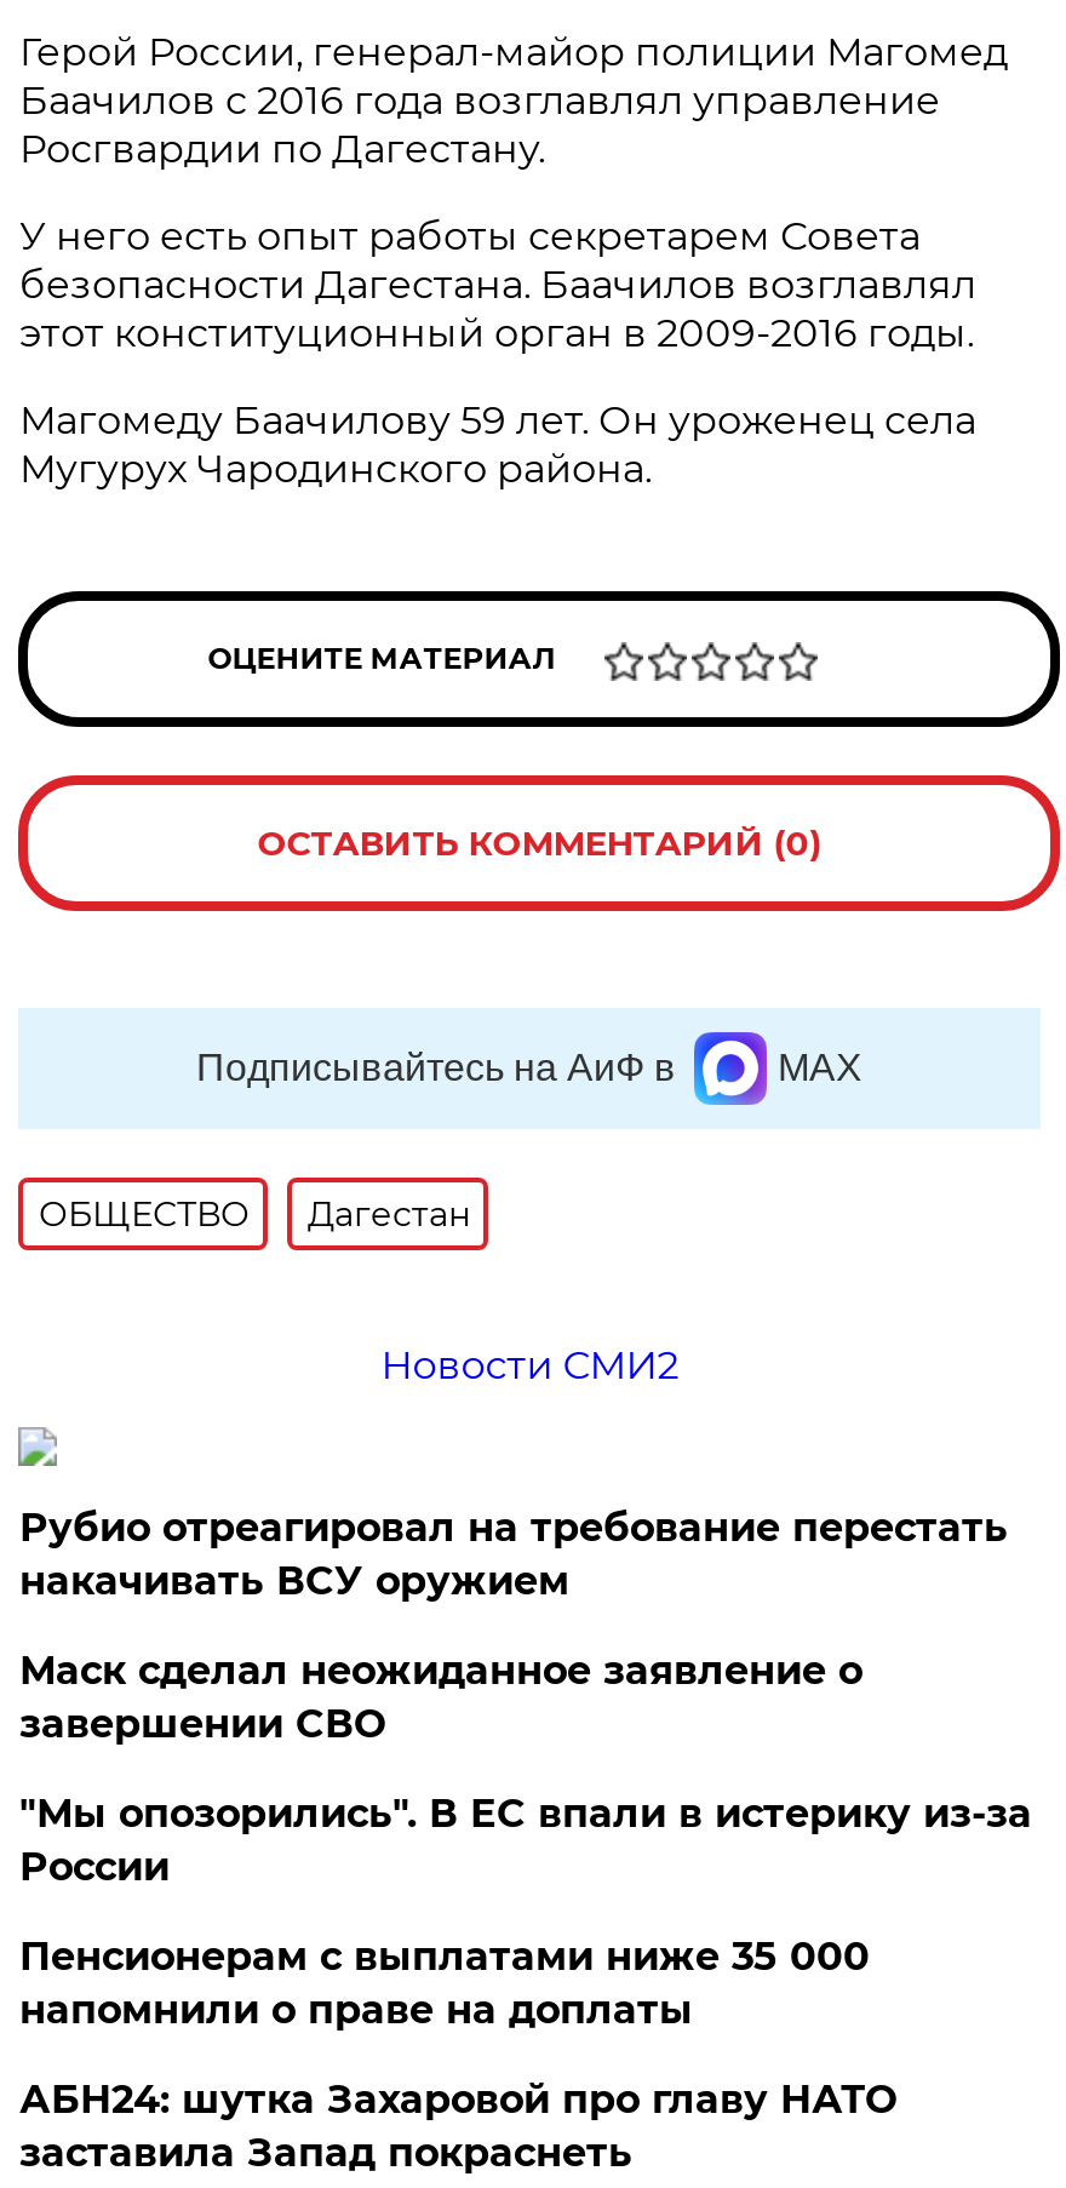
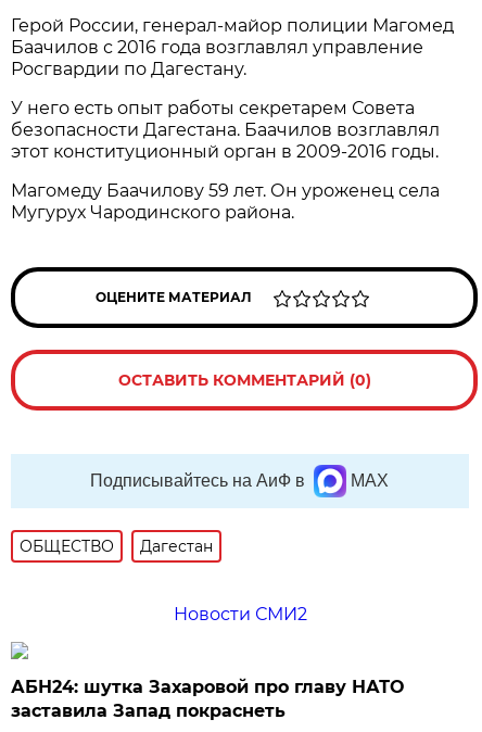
[19,1505,1032,2033] Рубио отреагировал на требование перестать | накачивать ВСУ оружием | Маск сделал неожиданное заявление о | завершении СВО | "Мы опозорились". В ЕС впали в истерику из-за | России | Пенсионерам с выплатами ниже 35 000 | напомнили о праве на доплаты -> none

